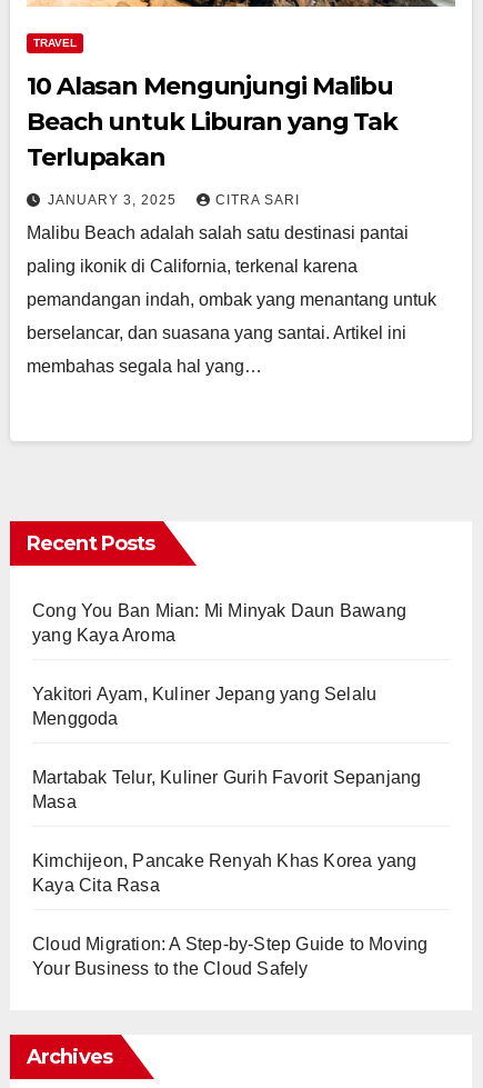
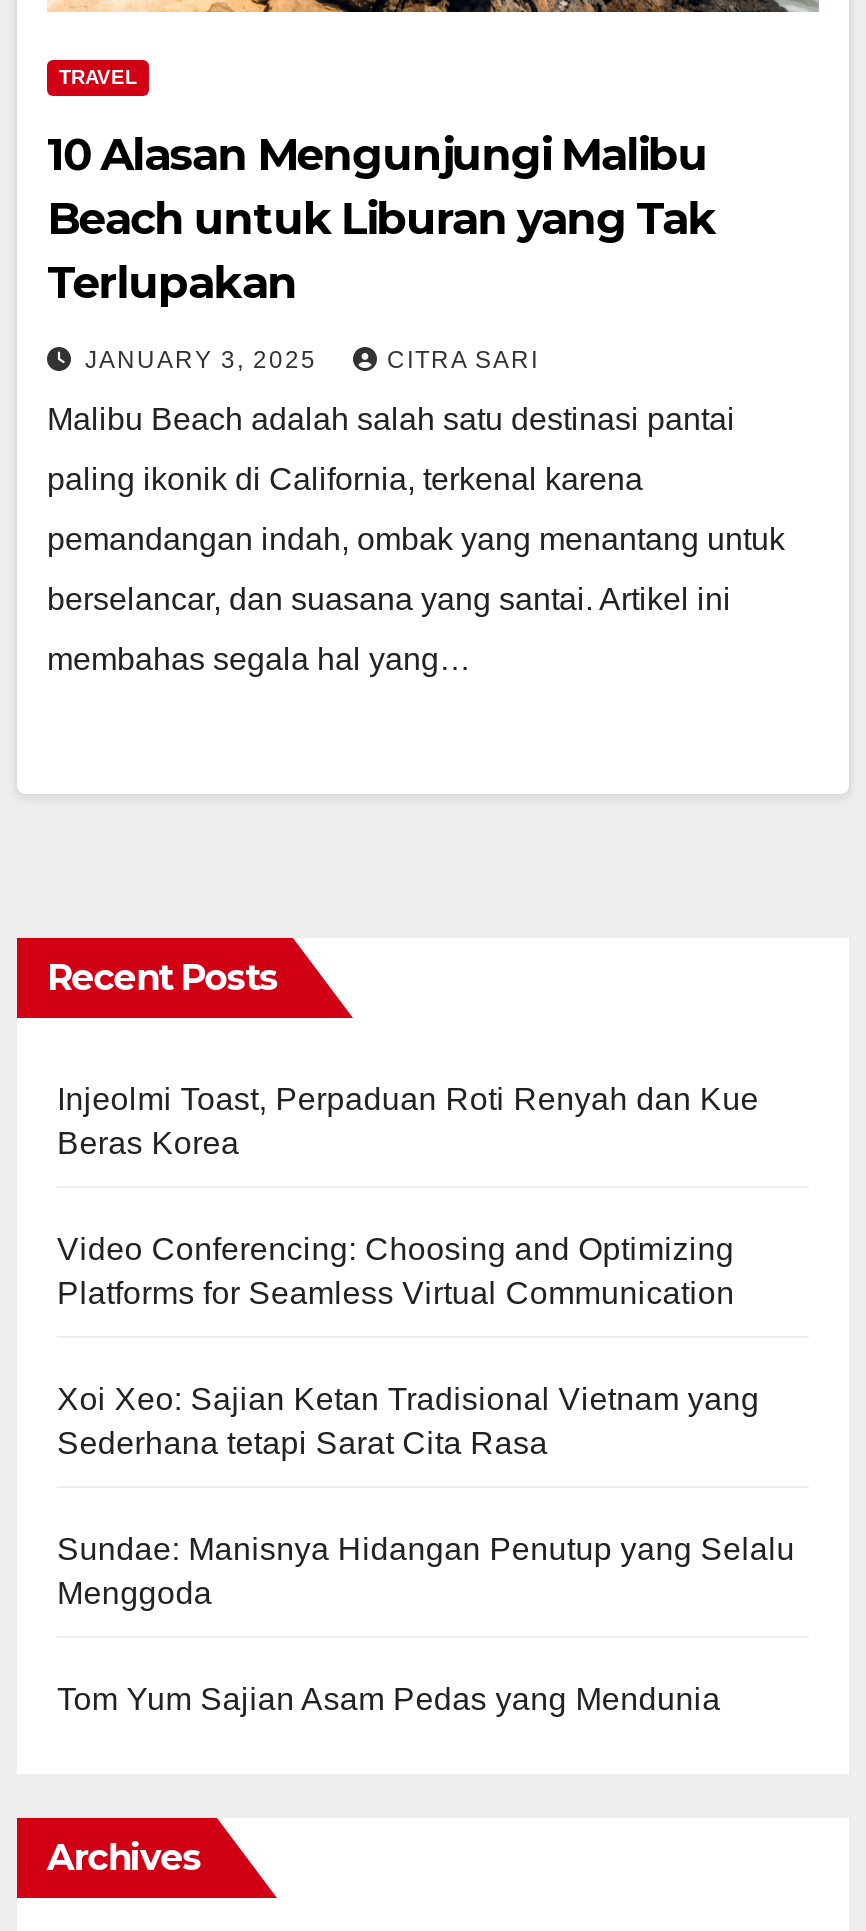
[32,602,406,704] Cong You Ban Mian: Mi Minyak Daun Bawang | yang Kaya Aroma | Yakitori Ayam, Kuliner Jepang yang Selalu -> [57,1083,795,1567] Injeolmi Toast, Perpaduan Roti Renyah dan Kue | Beras Korea | Video Conferencing: Choosing and Optimizing | Platforms for Seamless Virtual Communication | Xoi Xeo: Sajian Ketan Tradisional Vietnam yang | Sederhana tetapi Sarat Cita Rasa | Sundae: Manisnya Hidangan Penutup yang Selalu
moved [32,709,118,728] -> [57,1577,212,1611]: Menggoda
[32,768,428,978] Martabak Telur, Kuliner Gurih Favorit Sepanjang | Masa | Kimchijeon, Pancake Renyah Khas Korea yang | Kaya Cita Rasa | Cloud Migration: A Step-by-Step Guide to Moving | Your Business to the Cloud Safely -> [57,1683,721,1717] Tom Yum Sajian Asam Pedas yang Mendunia

